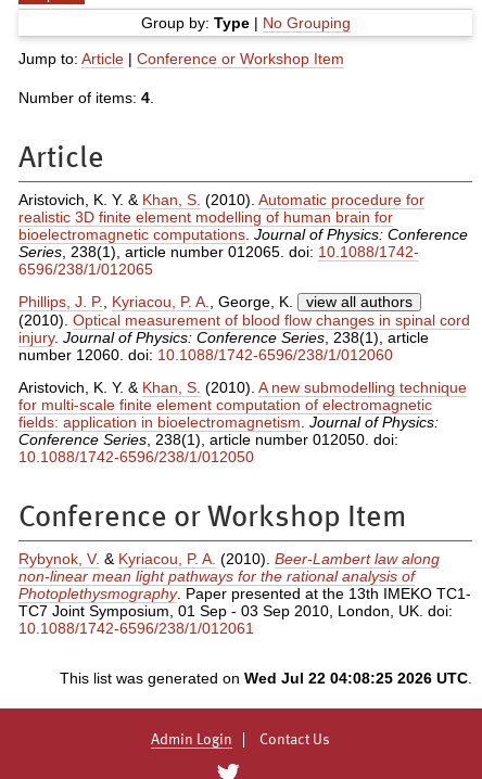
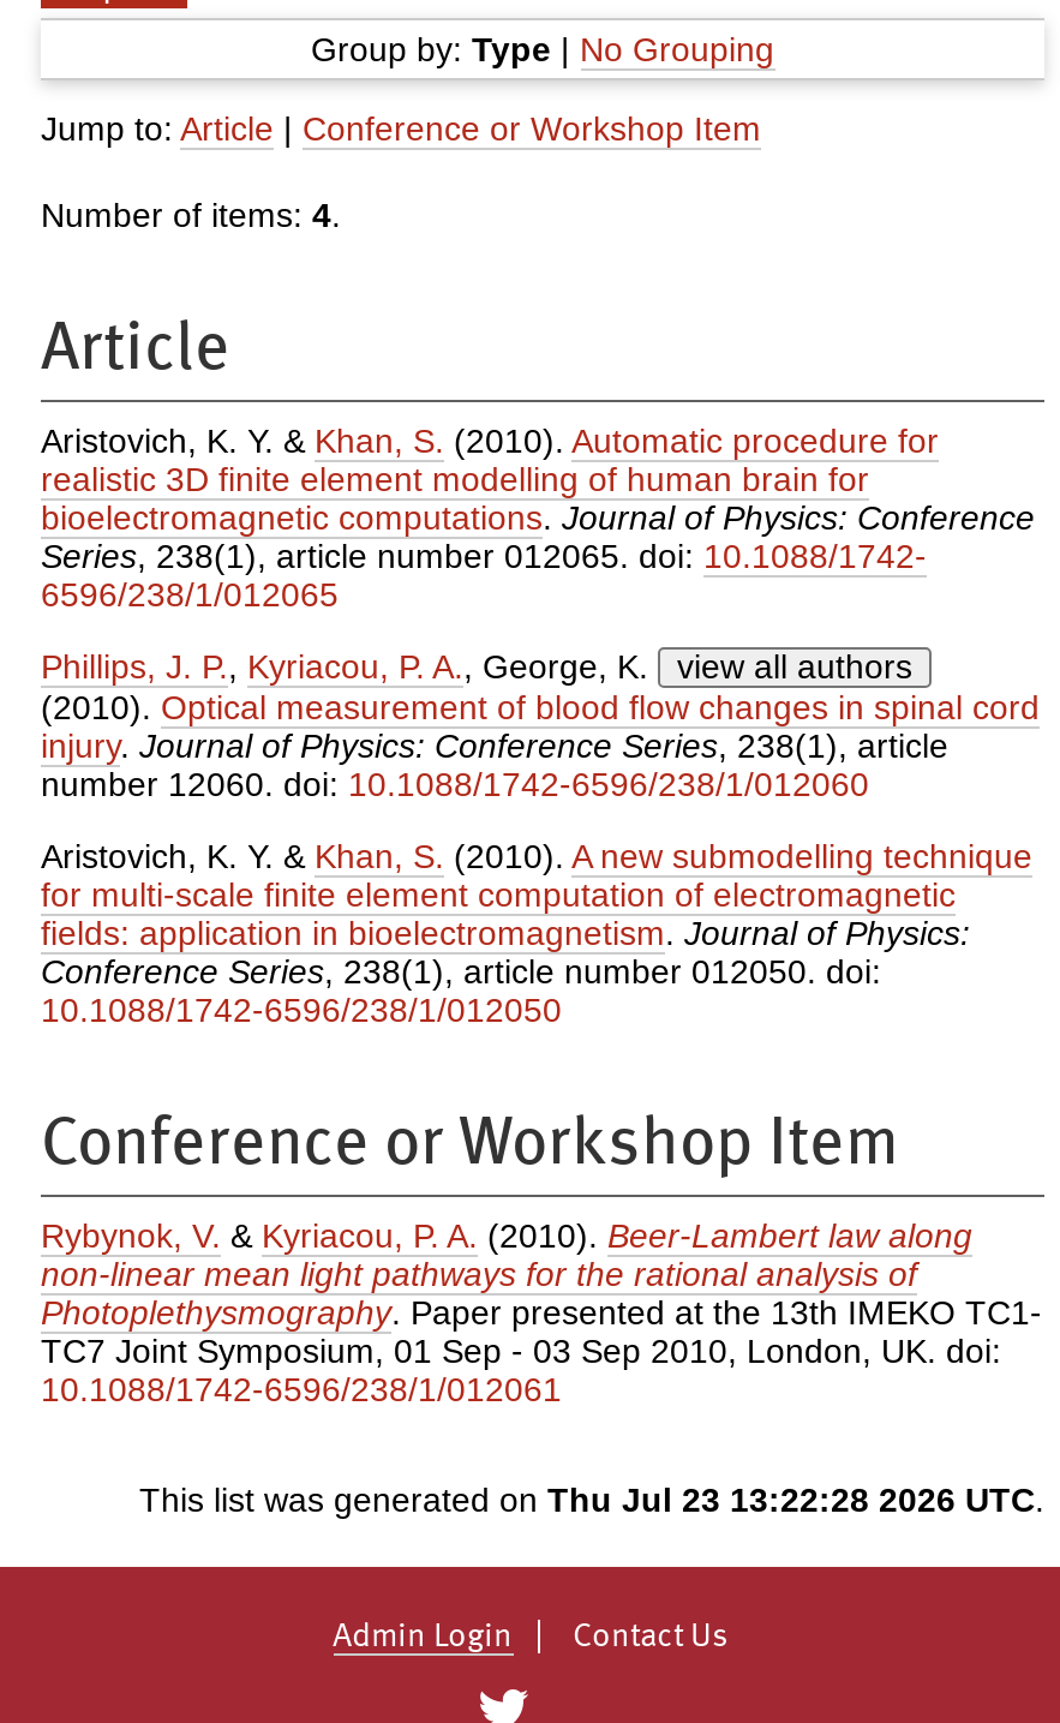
[60,669,472,686] This list was generated on Wed Jul 22 04:08:25 2026 UTC. -> [139,1479,1044,1518] This list was generated on Thu Jul 23 13:22:28 2026 UTC.

